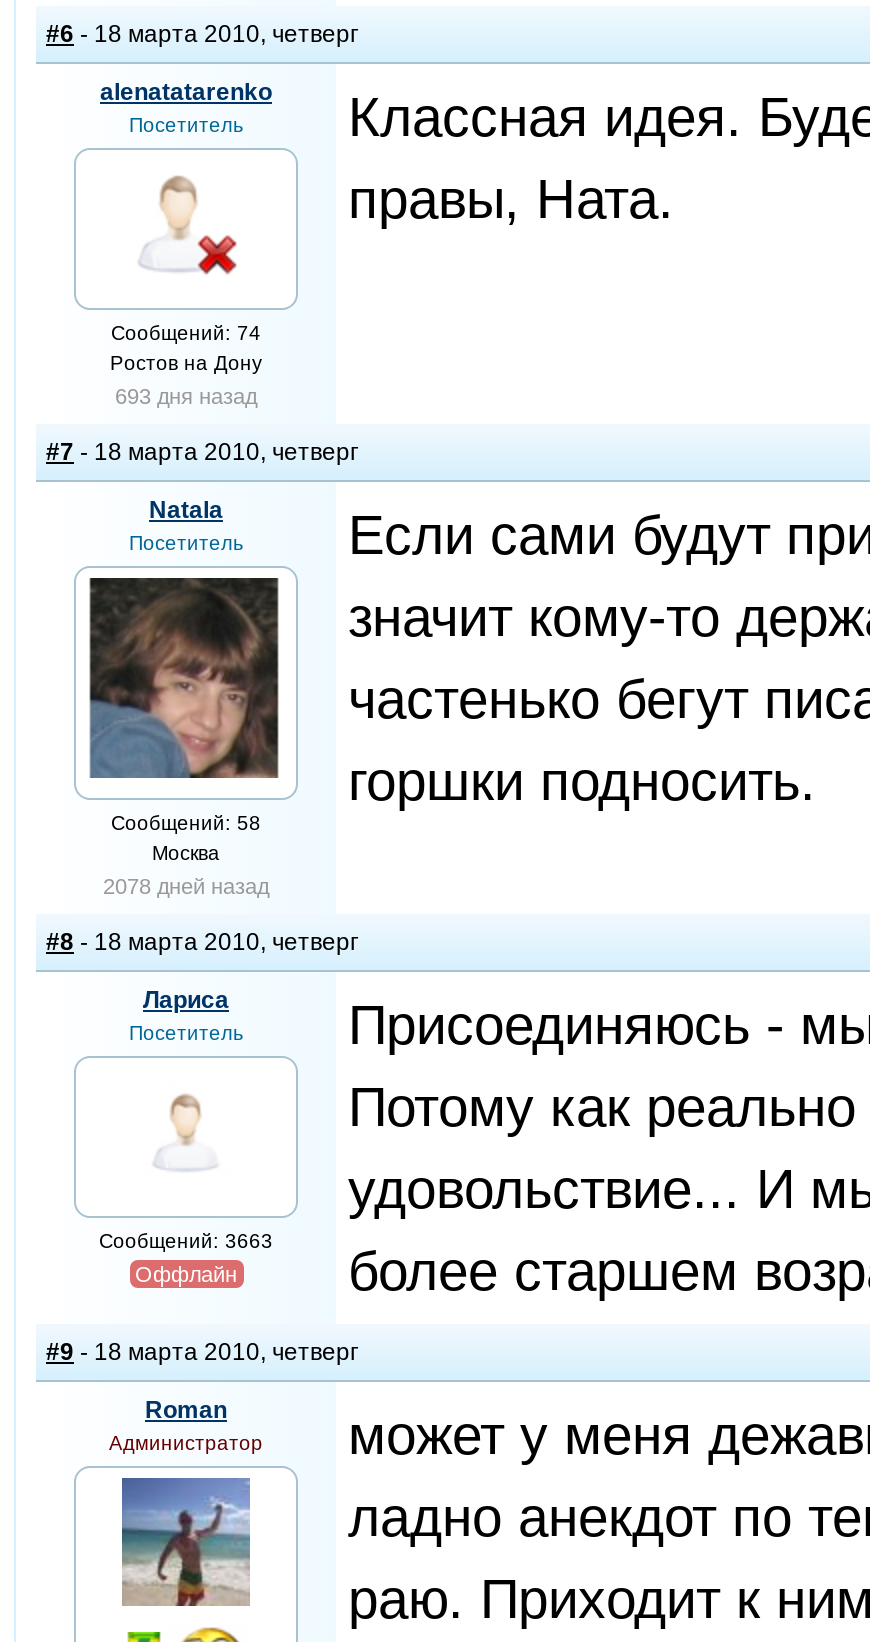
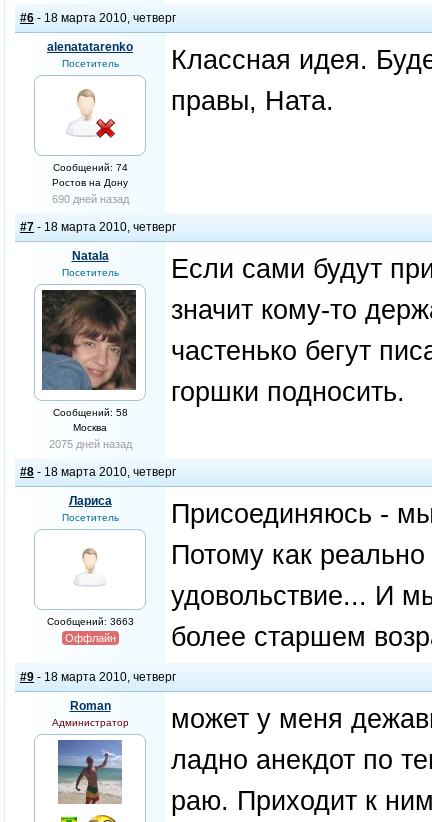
[115,384,257,408] 693 дня назад -> [51,193,128,205] 690 дней назад
[103,874,269,898] 2078 дней назад -> [48,438,131,450] 2075 дней назад

